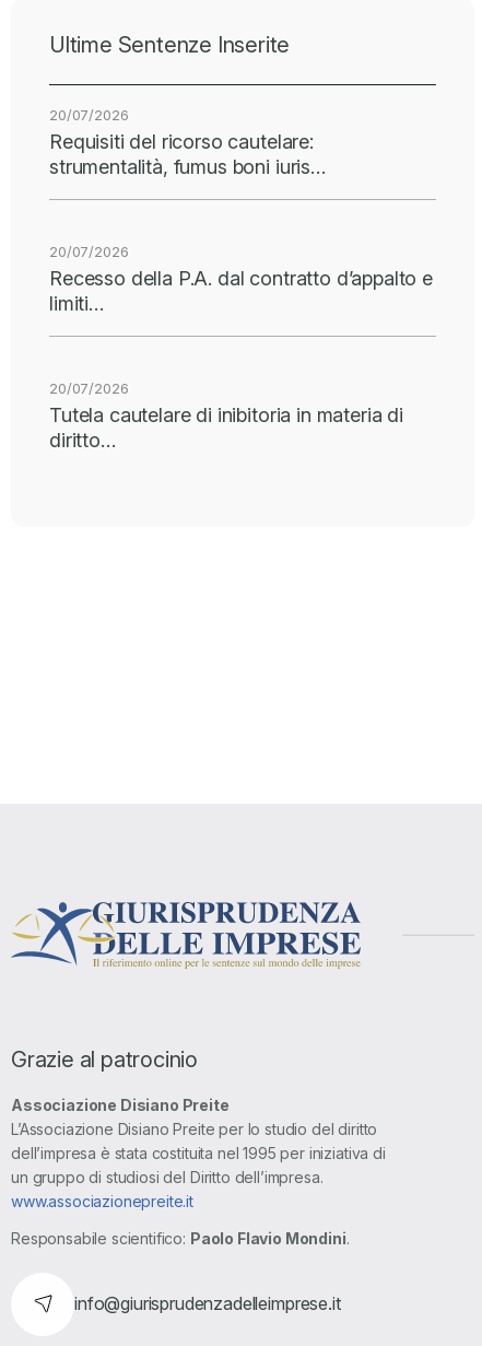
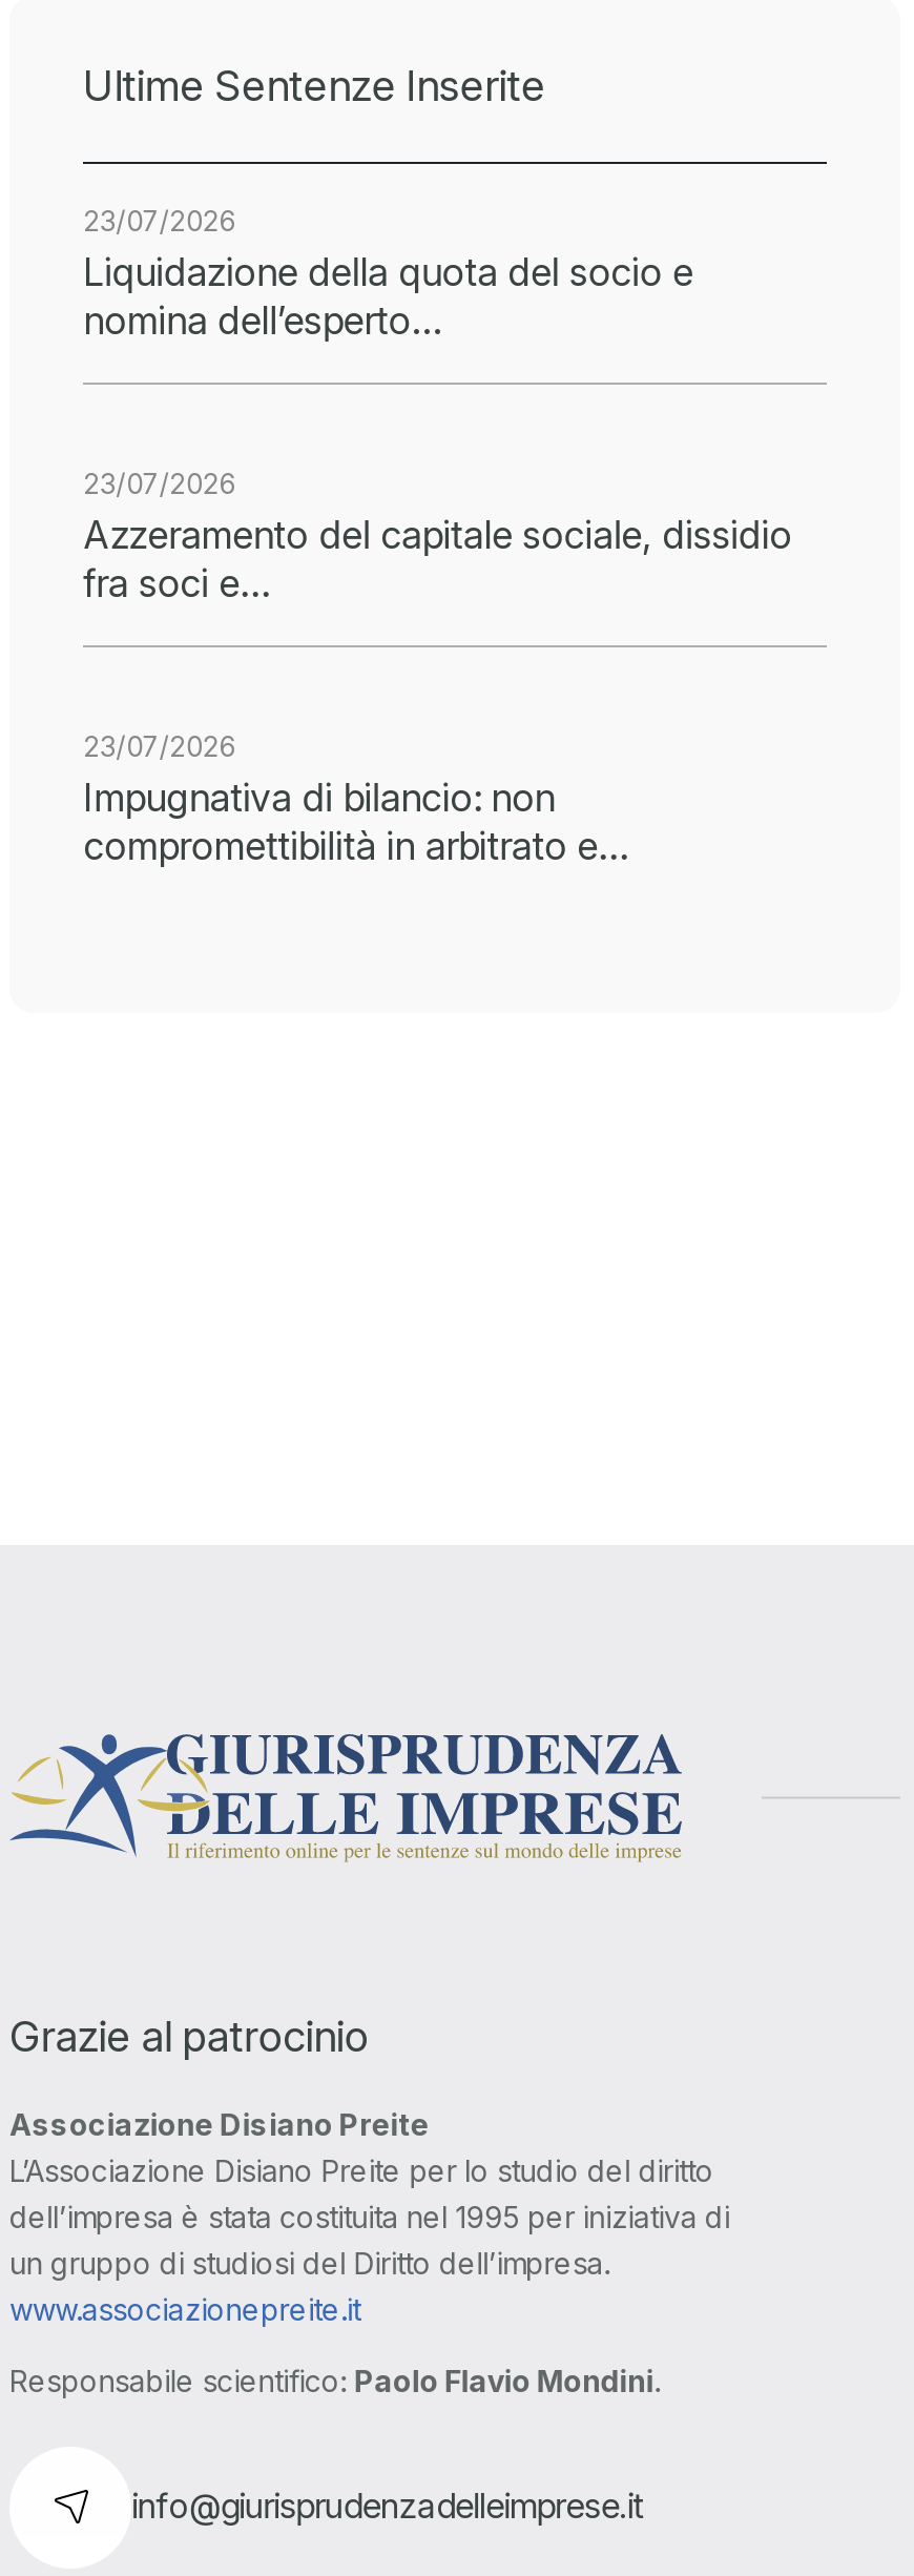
[49,106,326,178] 20/07/2026 | Requisiti del ricorso cautelare: | strumentalità, fumus boni iuris… -> [83,203,693,342] 23/07/2026 | Liquidazione della quota del socio e | nomina dell’esperto…
[49,242,433,315] 20/07/2026 | Recesso della P.A. dal contratto d’appalto e | limiti… -> [83,466,792,605] 23/07/2026 | Azzeramento del capitale sociale, dissidio | fra soci e…
[49,379,403,451] 20/07/2026 | Tutela cautelare di inibitoria in materia di | diritto… -> [83,729,627,867] 23/07/2026 | Impugnativa di bilancio: non | compromettibilità in arbitrato e…

